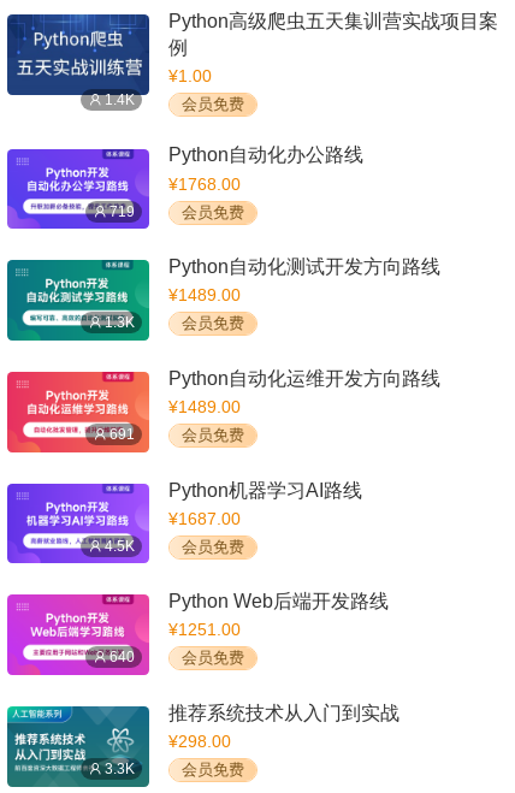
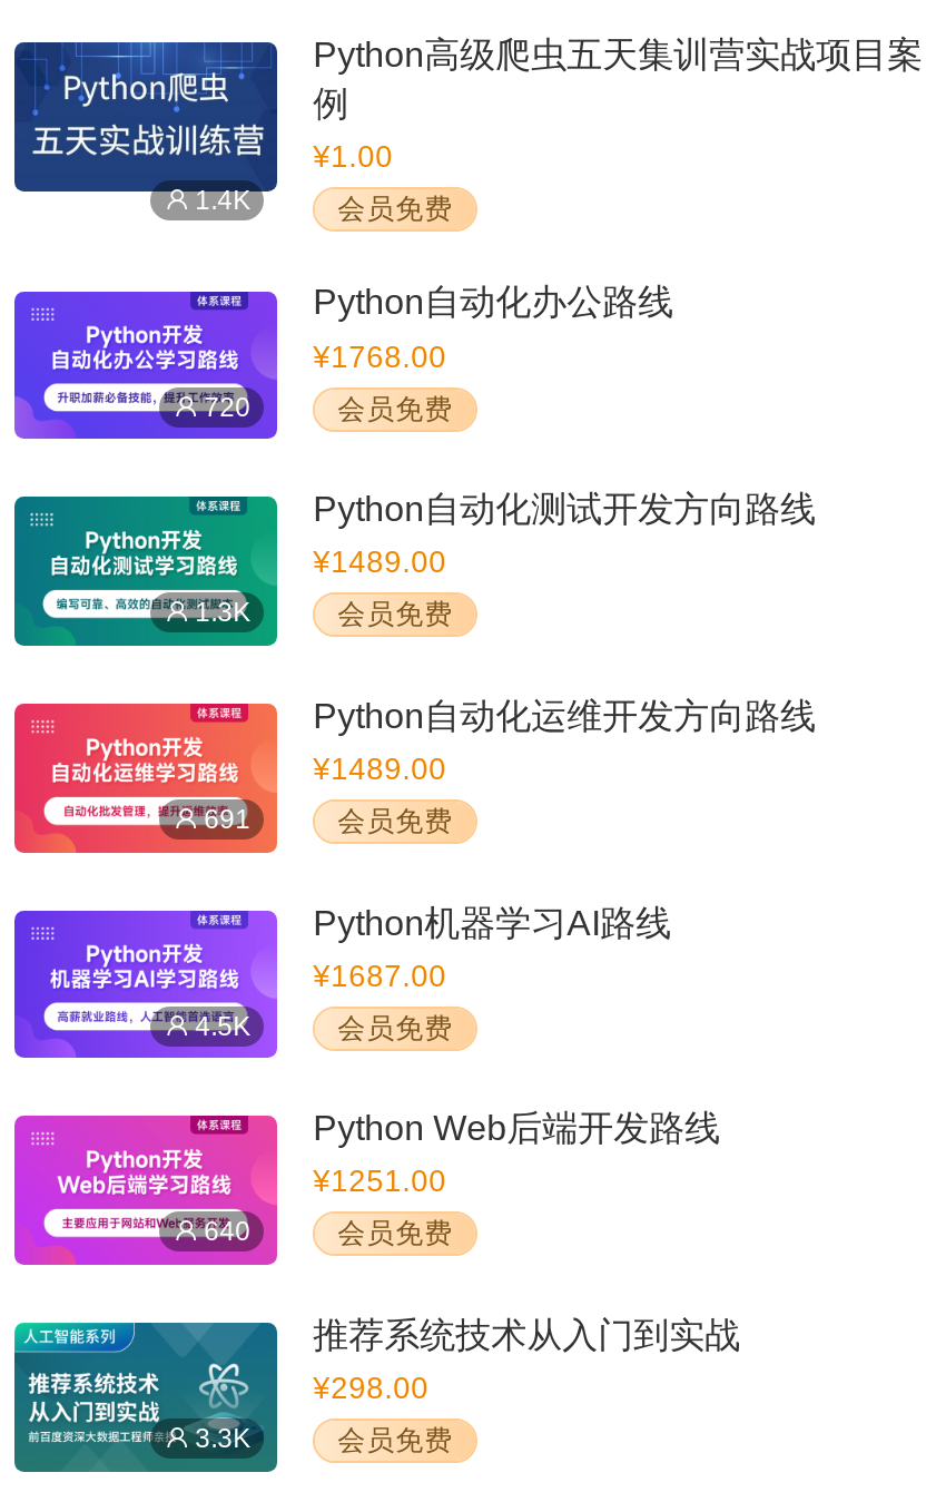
[110,203,135,220] 719 -> [204,391,251,422] 720

